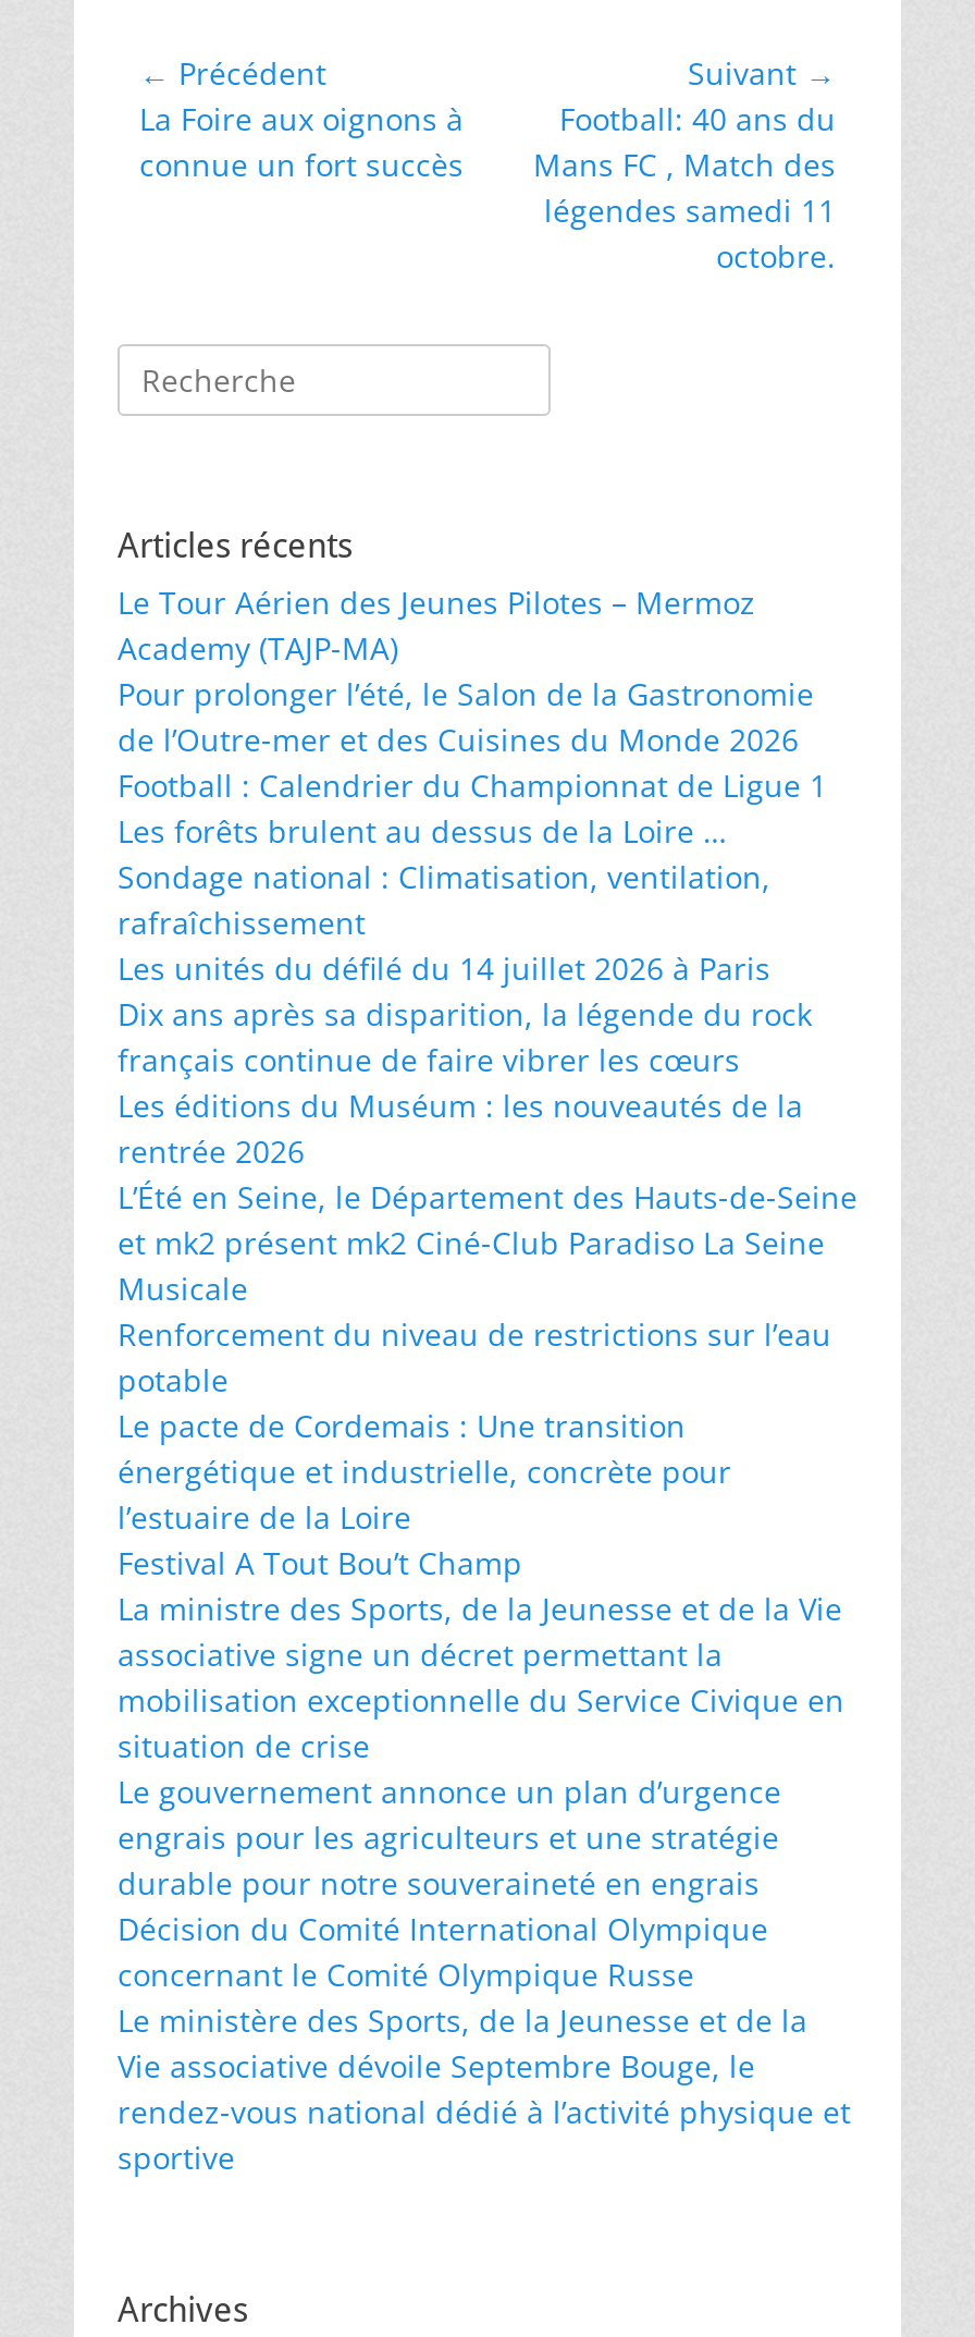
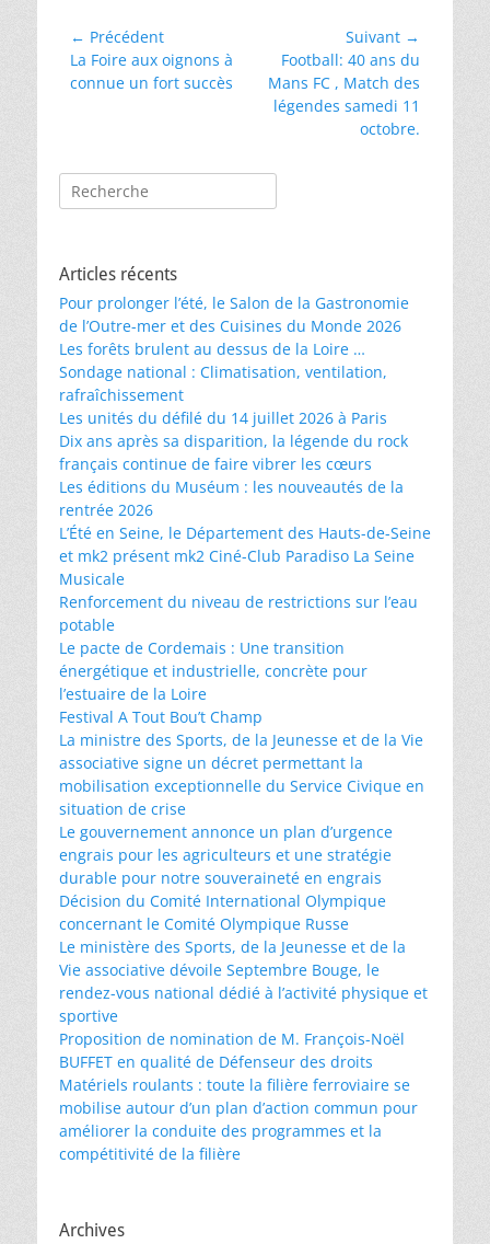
[118,580,755,668] Le Tour Aérien des Jeunes Pilotes – Mermoz | Academy (TAJP-MA) -> none
moved [118,672,814,759] -> [59,292,409,336]: Pour prolonger l’été, le Salon de la Gastronomie | de l’Outre-mer et des Cuisines du Monde 2026
[118,763,827,805] Football : Calendrier du Championnat de Ligue 1 -> none
moved [118,809,857,2177] -> [59,338,431,1026]: Les forêts brulent au dessus de la Loire … | Sondage national : Climatisation, ventilation, | rafraîchissement | ... | rendez-vous national dédié à l’activité physique et | sportive
none -> [59,1028,418,1164] Proposition de nomination de M. François-Noël | BUFFET en qualité de Défenseur des droits | Matériels roulants : toute la filière ferroviaire se | mobilise autour d’un plan d’action commun pour | améliorer la conduite des programmes et la | compétitivité de la filière

